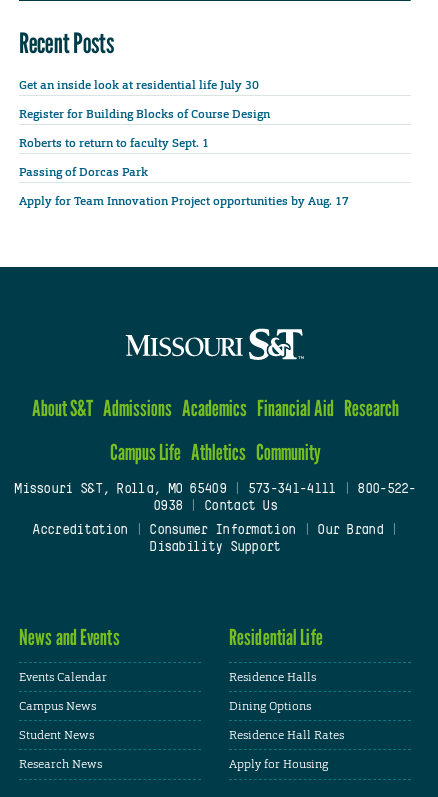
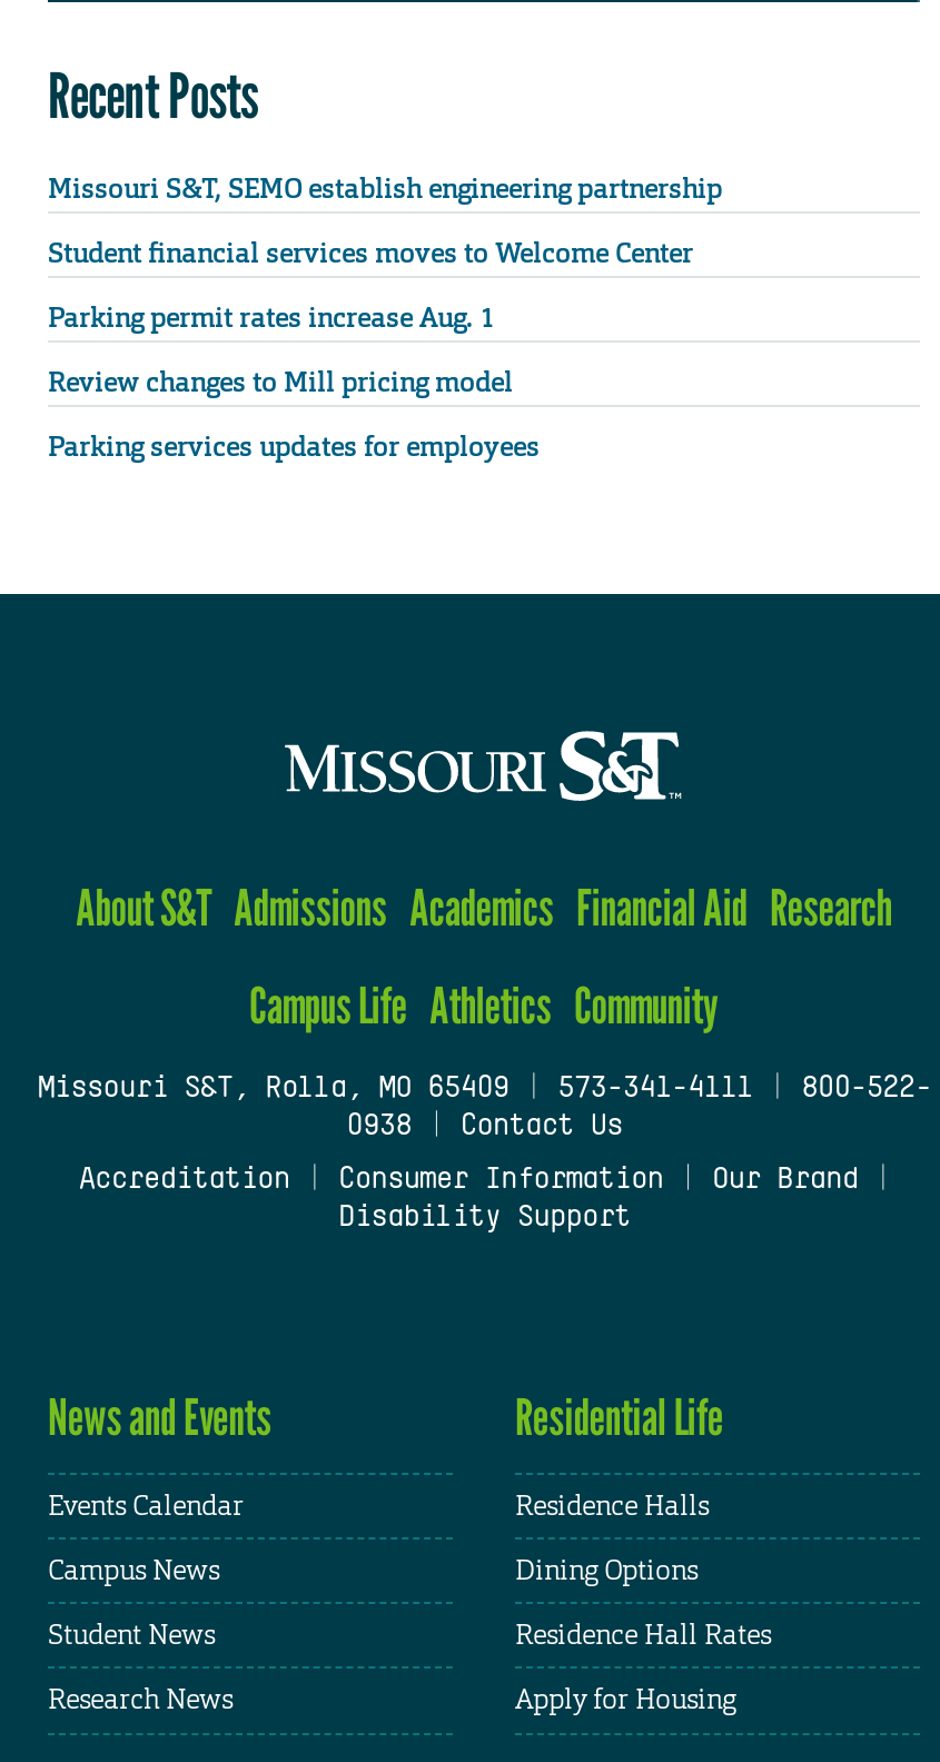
[19,77,259,93] Get an inside look at residential life July 30 -> [48,170,722,206] Missouri S&T, SEMO establish engineering partnership
[19,106,270,122] Register for Building Blocks of Course Design -> [48,235,693,271] Student financial services moves to Welcome Center
[19,135,212,151] Roberts to return to faculty Sept. 1 -> [48,300,495,335] Parking permit rates increase Aug. 1
[19,164,148,180] Passing of Dorcas Park -> [48,365,513,400] Review changes to Mill pricing model
[19,193,349,209] Apply for Team Innovation Project opportunities by Aug. 17 -> [48,429,540,465] Parking services updates for employees

